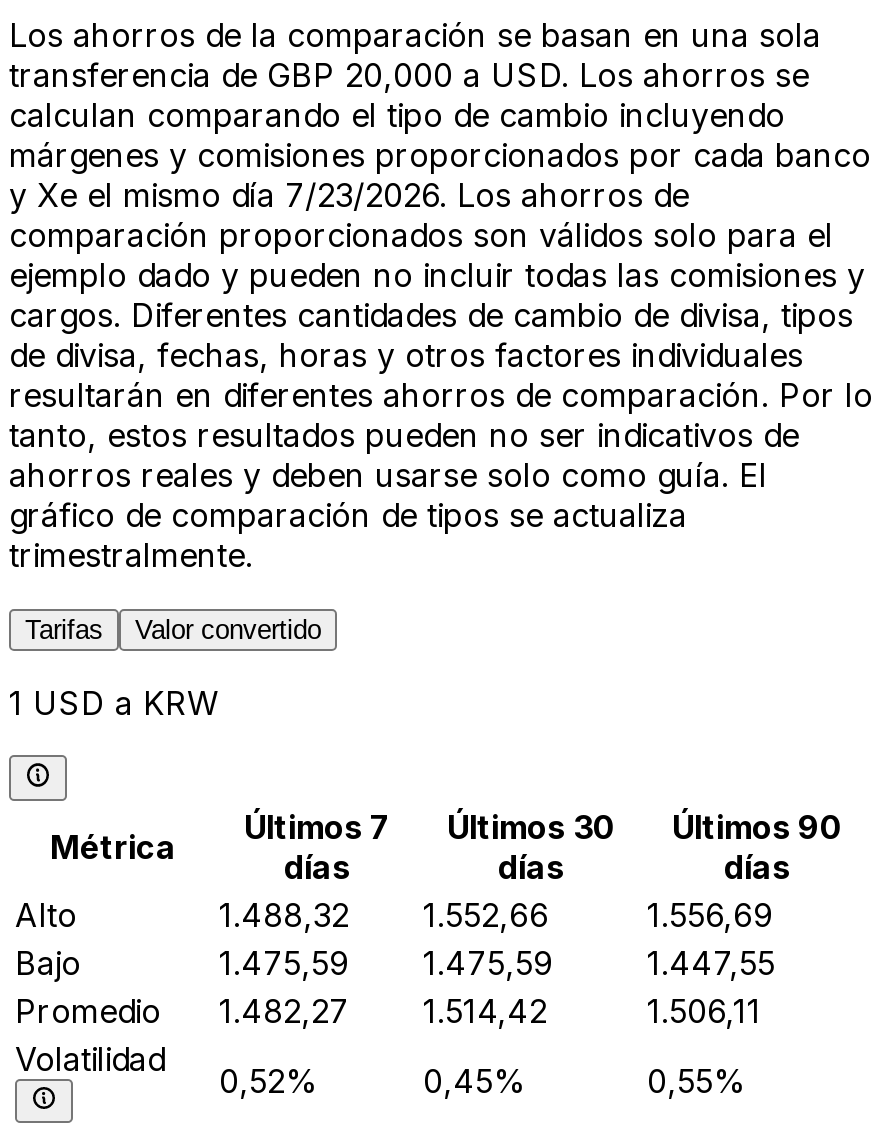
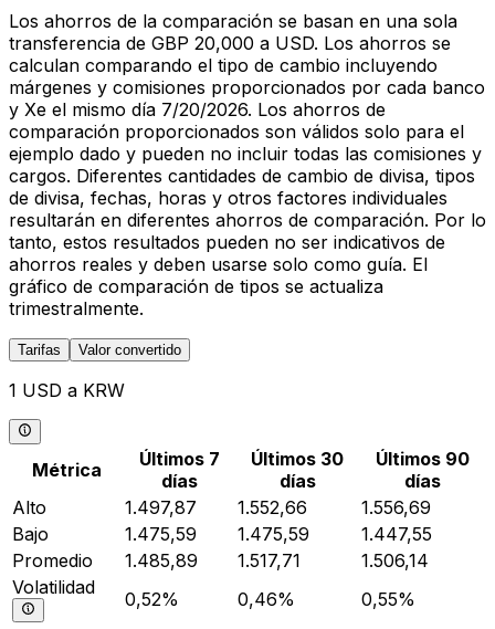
[9,176,689,216] y Xe el mismo día 7/23/2026. Los ahorros de -> [9,99,386,121] y Xe el mismo día 7/20/2026. Los ahorros de
[219,894,549,934] 1.488,32 1.552,66 -> [125,496,307,518] 1.497,87 1.552,66
[219,990,349,1030] 1.482,27 -> [125,549,198,571] 1.485,89
[423,990,547,1030] 1.514,42 -> [238,549,301,571] 1.517,71
[647,990,761,1030] 1.506,11 -> [361,549,429,571] 1.506,14
[423,1060,525,1100] 0,45% -> [238,588,295,610] 0,46%

